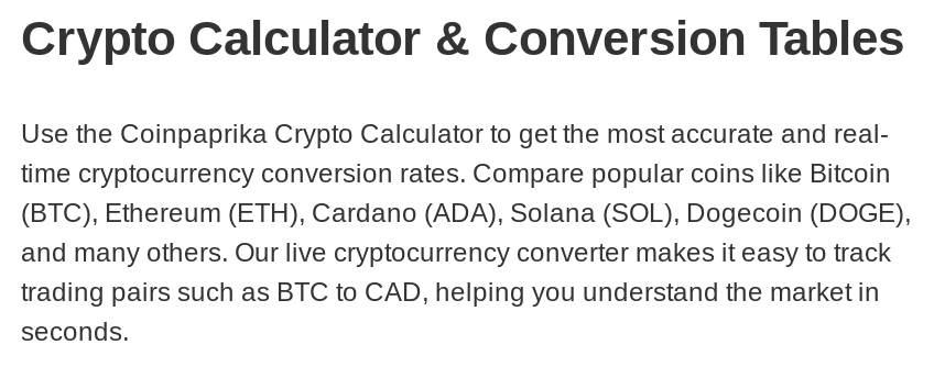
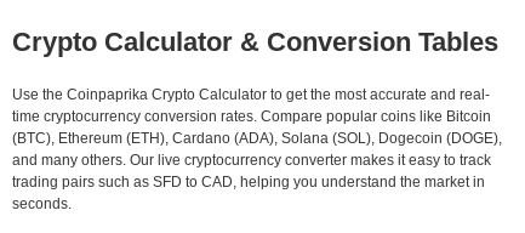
[21,277,880,308] trading pairs such as BTC to CAD, helping you understand the market in -> [12,174,485,191] trading pairs such as SFD to CAD, helping you understand the market in

